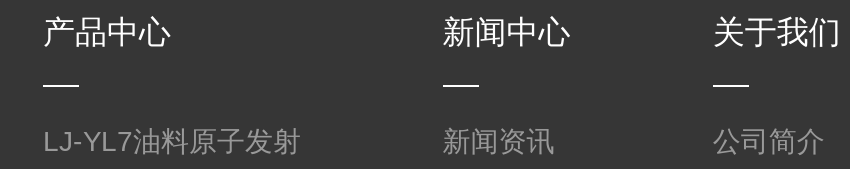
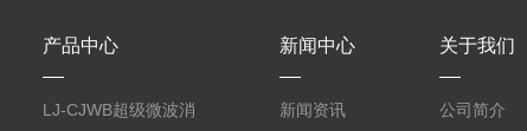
[43,125,301,157] LJ-YL7油料原子发射 -> [43,100,195,119] LJ-CJWB超级微波消

